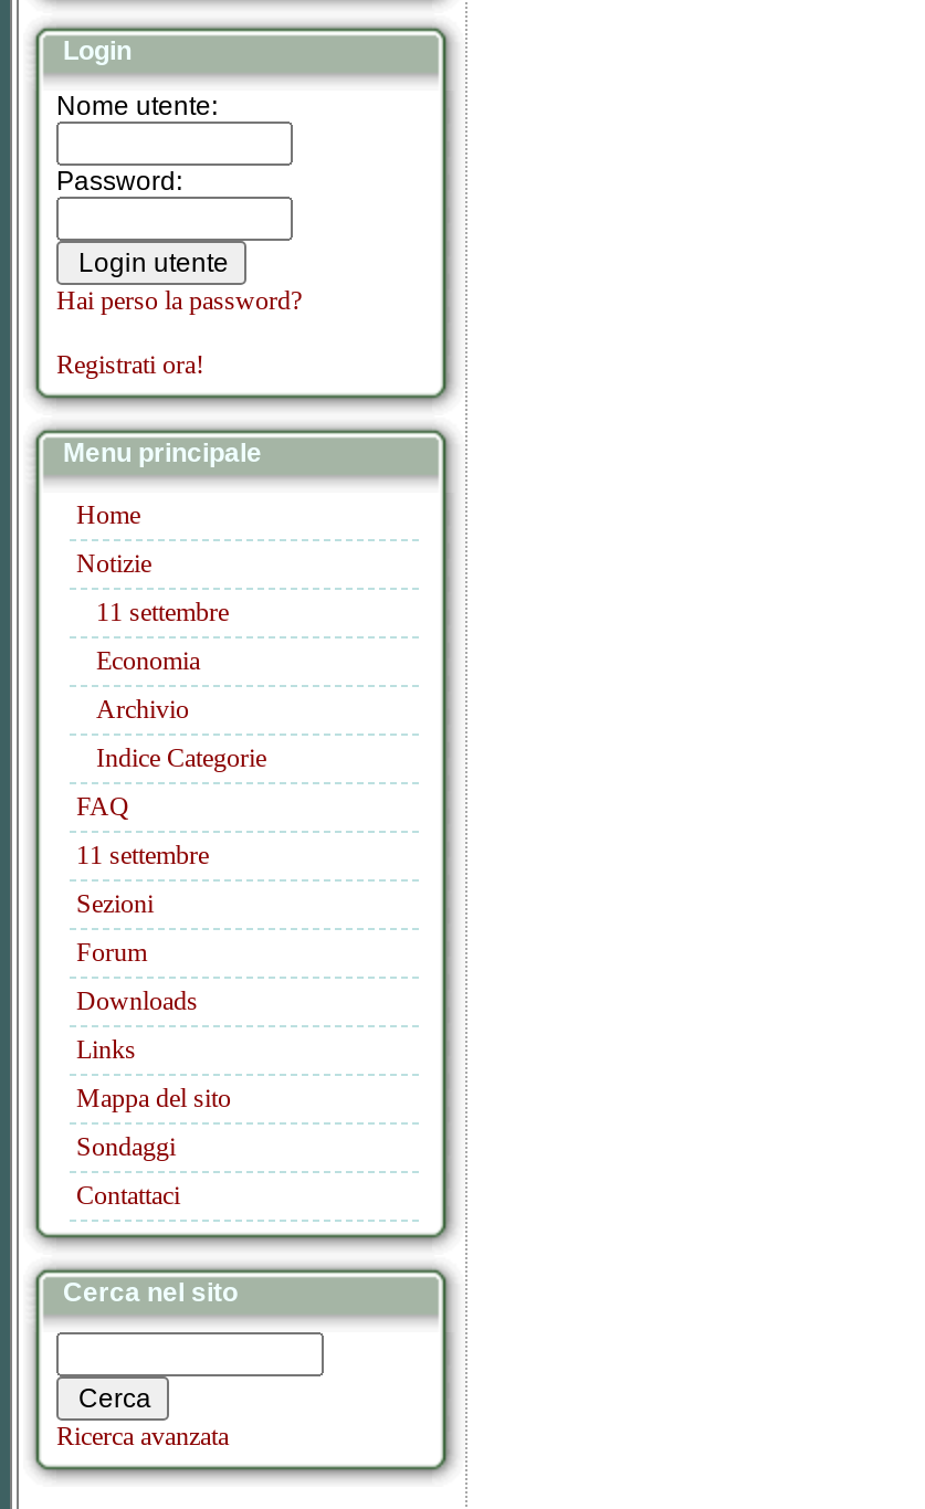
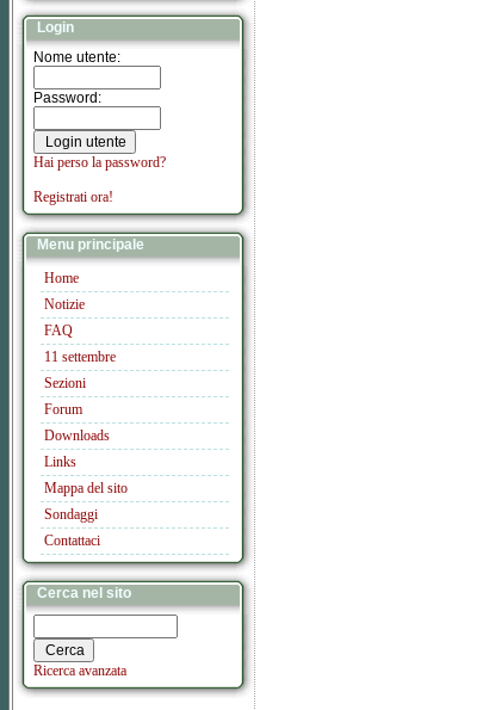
[96,597,266,773] 11 settembre | Economia | Archivio | Indice Categorie -> none

